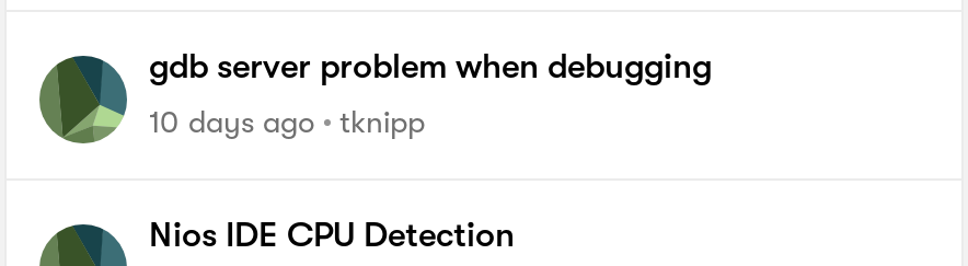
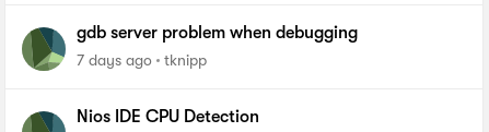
[149,104,425,139] 10 days ago tknipp -> [77,51,207,69] 7 days ago tknipp

